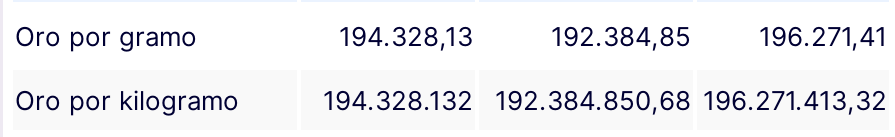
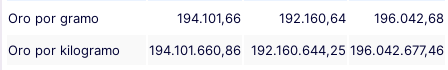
[339,21,473,53] 194.328,13 -> [177,10,241,26] 194.101,66
[551,21,691,53] 192.384,85 -> [279,10,346,26] 192.160,64
[759,21,887,53] 196.271,41 -> [374,10,444,26] 196.042,68
[323,85,473,117] 194.328.132 -> [149,42,241,58] 194.101.660,86
[495,85,887,117] 192.384.850,68 196.271.413,32 -> [251,42,444,58] 192.160.644,25 196.042.677,46

